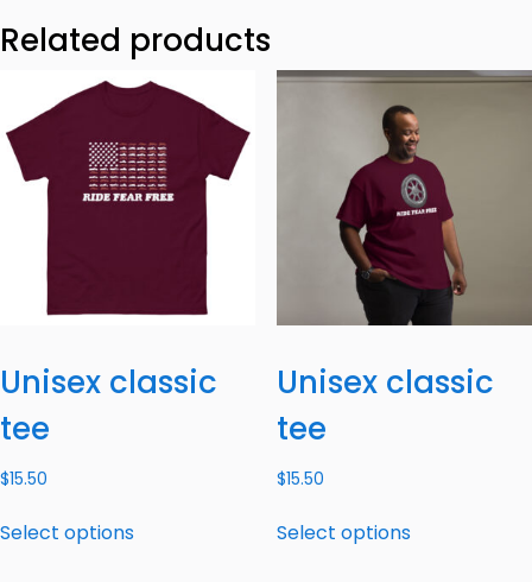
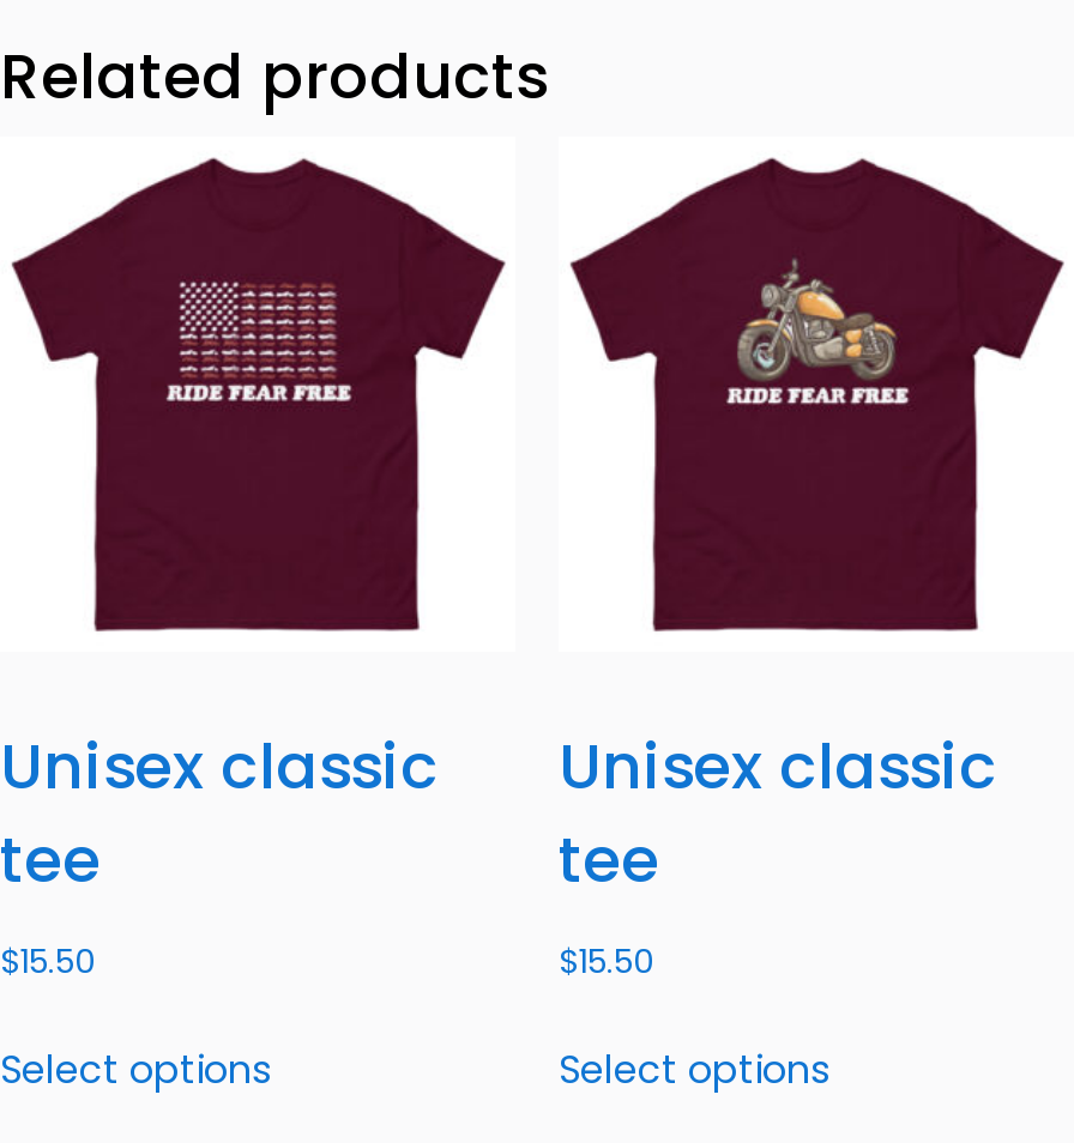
[275,69,528,327] [image] -> [559,137,1067,652] [image]

